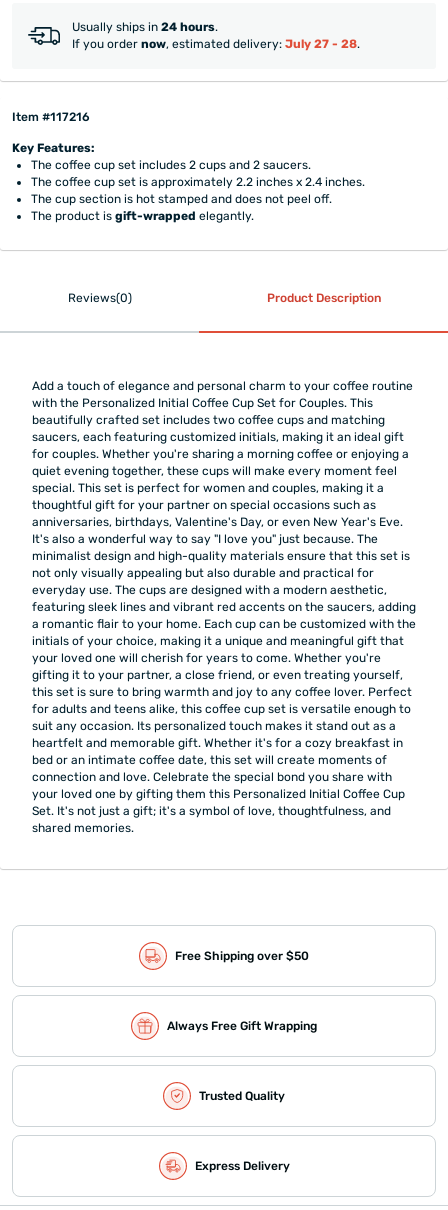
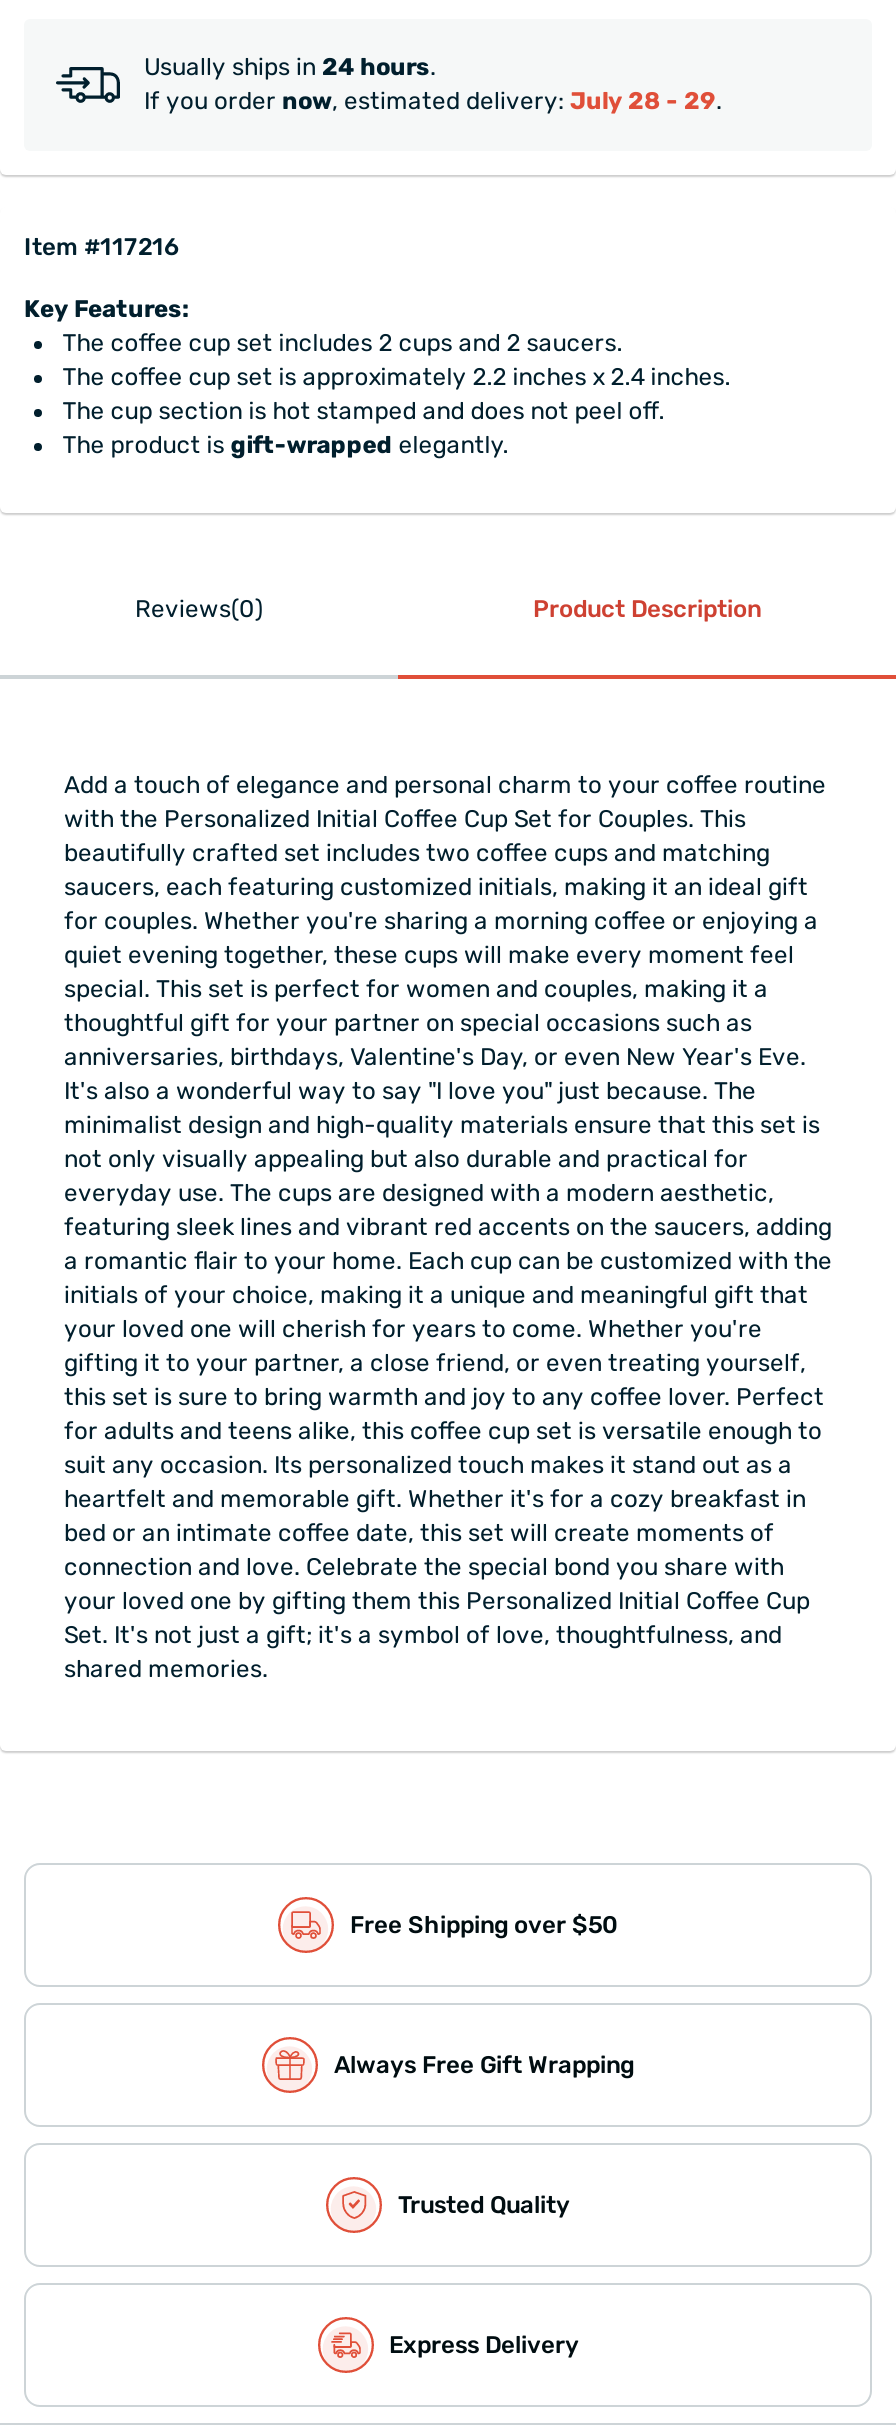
[72,37,360,51] If you order now, estimated delivery: July 27 - 28. -> [144,88,722,116] If you order now, estimated delivery: July 28 - 29.

